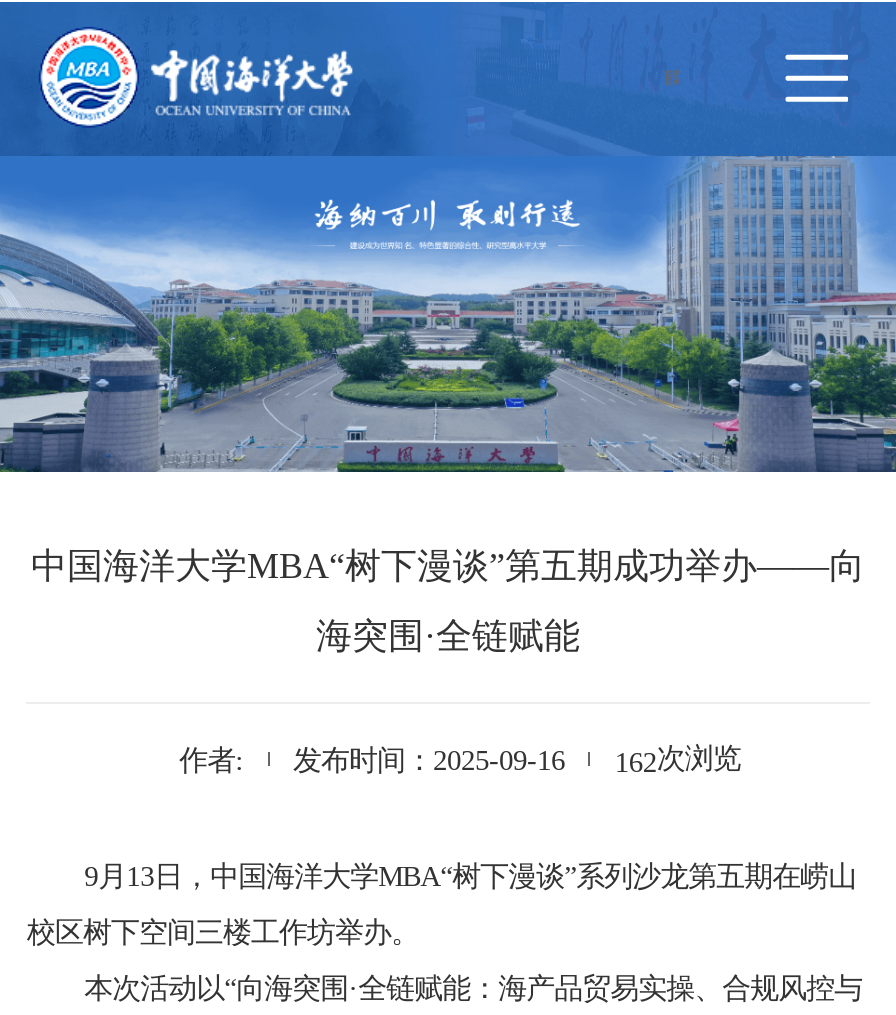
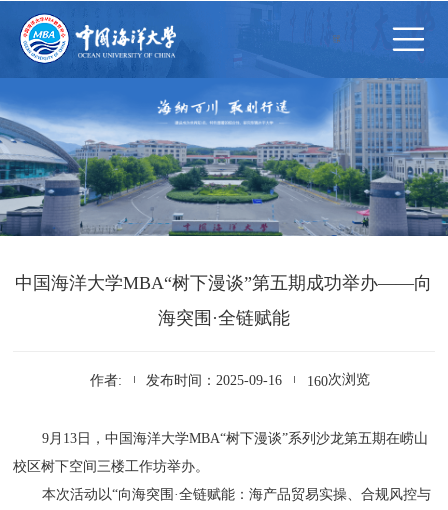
[179,742,741,777] 作者: 发布时间：2025-09-16 162次浏览 -> [90,371,370,389] 作者: 发布时间：2025-09-16 160次浏览

